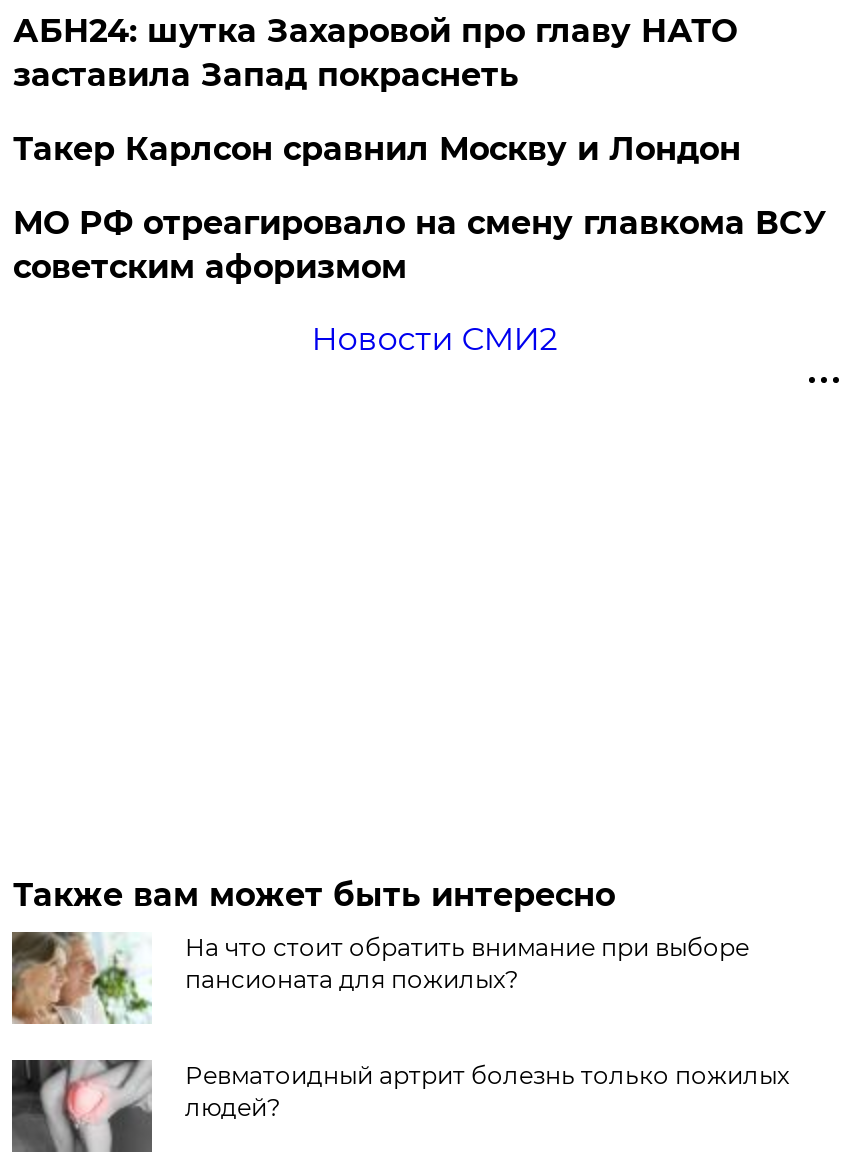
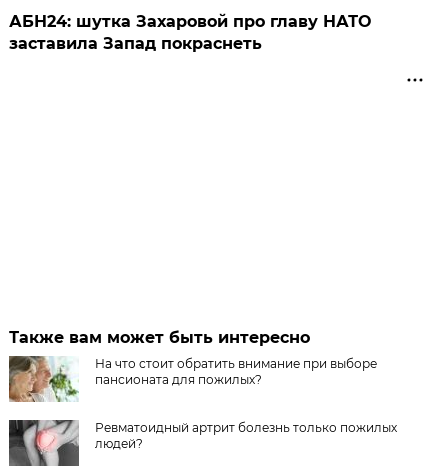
[13,130,827,358] Такер Карлсон сравнил Москву и Лондон | МО РФ отреагировало на смену главкома ВСУ | советским афоризмом | Новости СМИ2 -> none

